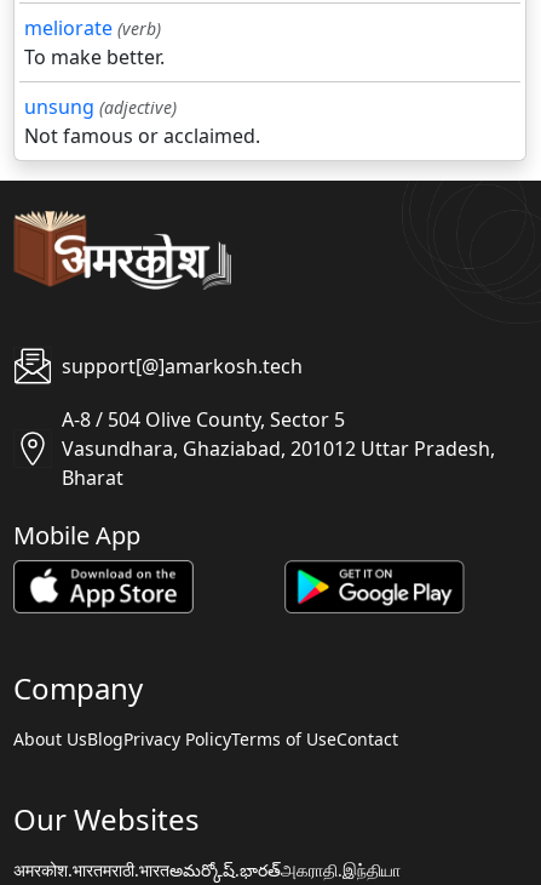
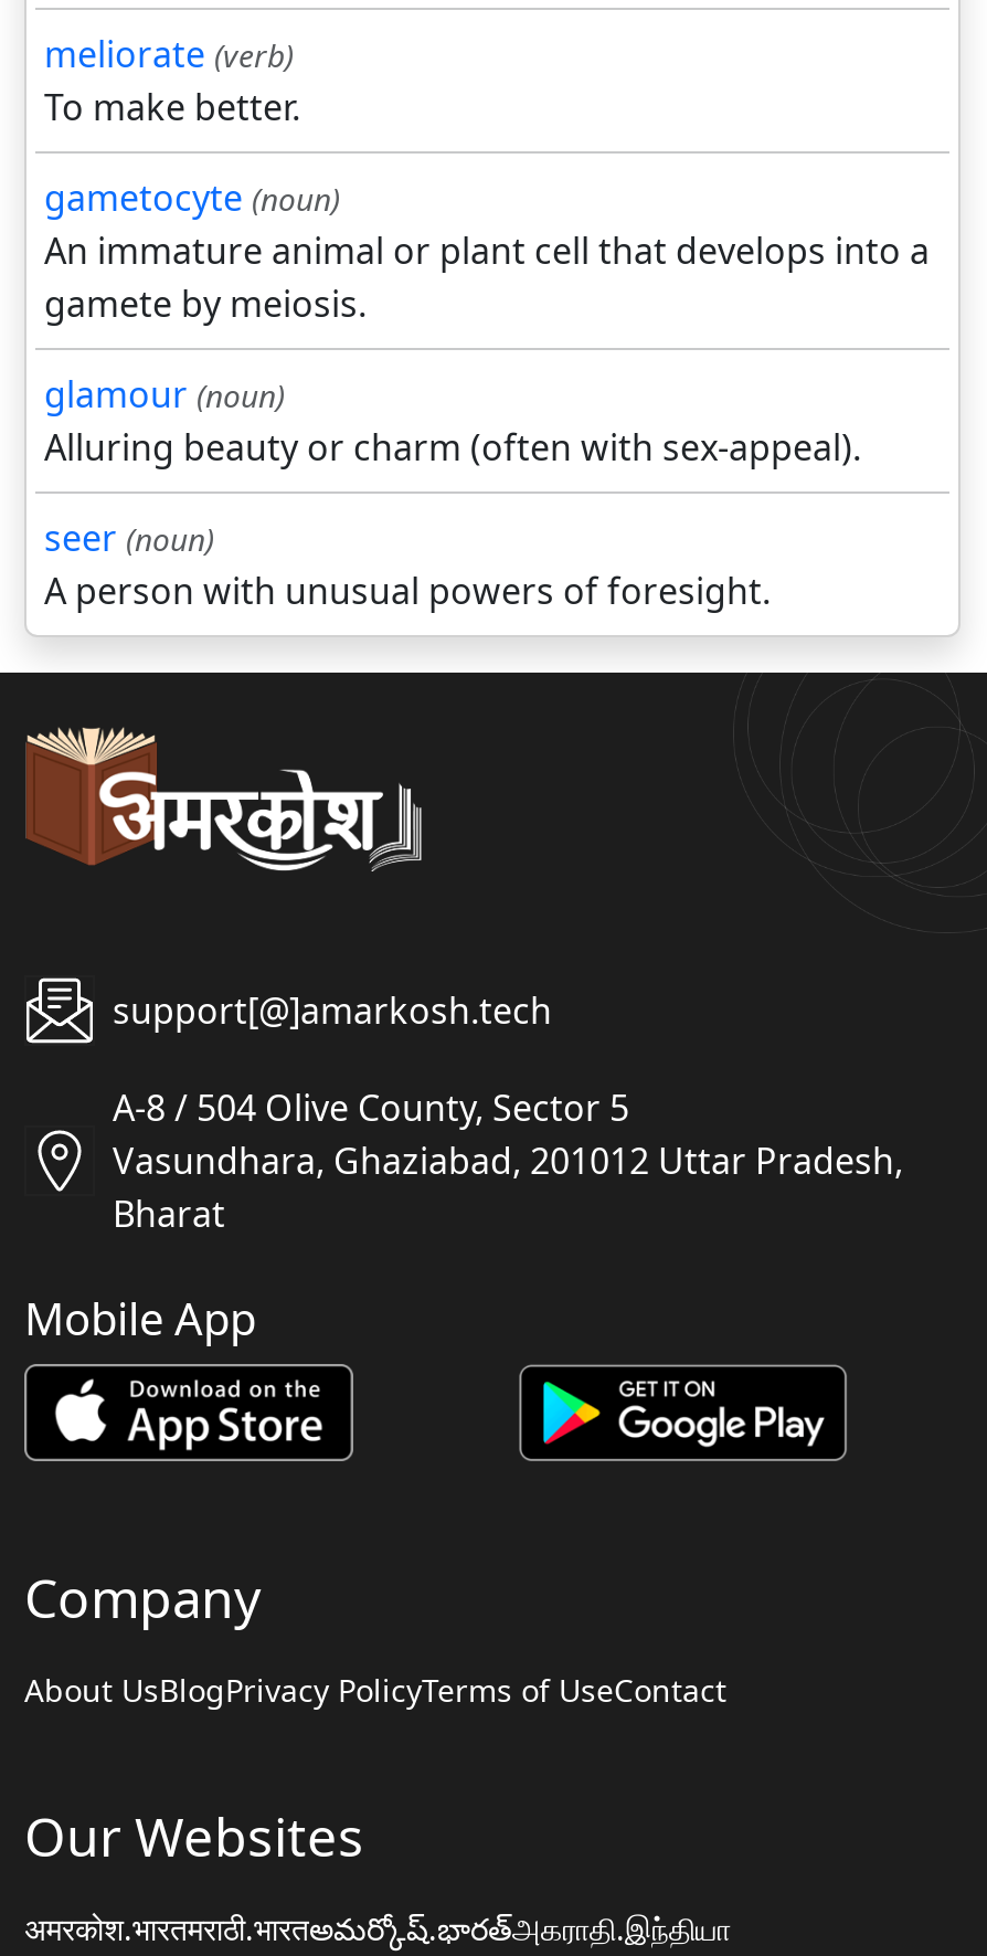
[24,94,260,149] unsung (adjective) | Not famous or acclaimed. -> [44,174,930,616] gametocyte (noun) | An immature animal or plant cell that develops into a | gamete by meiosis. | glamour (noun) | Alluring beauty or charm (often with sex-appeal). | seer (noun) | A person with unusual powers of foresight.

